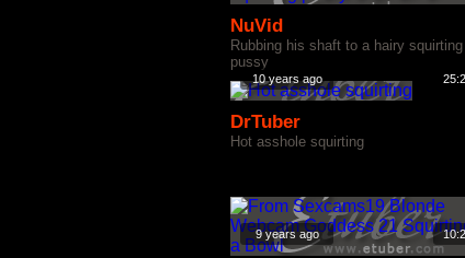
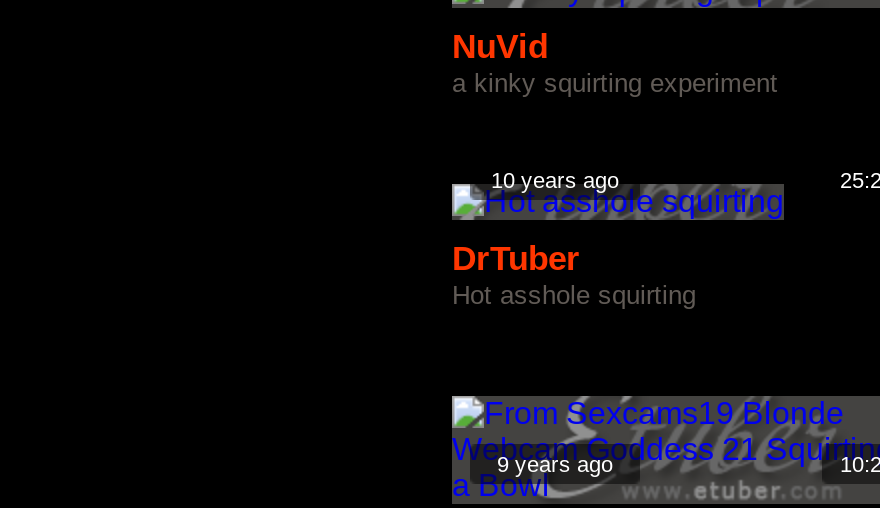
[230,37,463,70] Rubbing his shaft to a hairy squirting | pussy -> [452,68,778,98] a kinky squirting experiment

